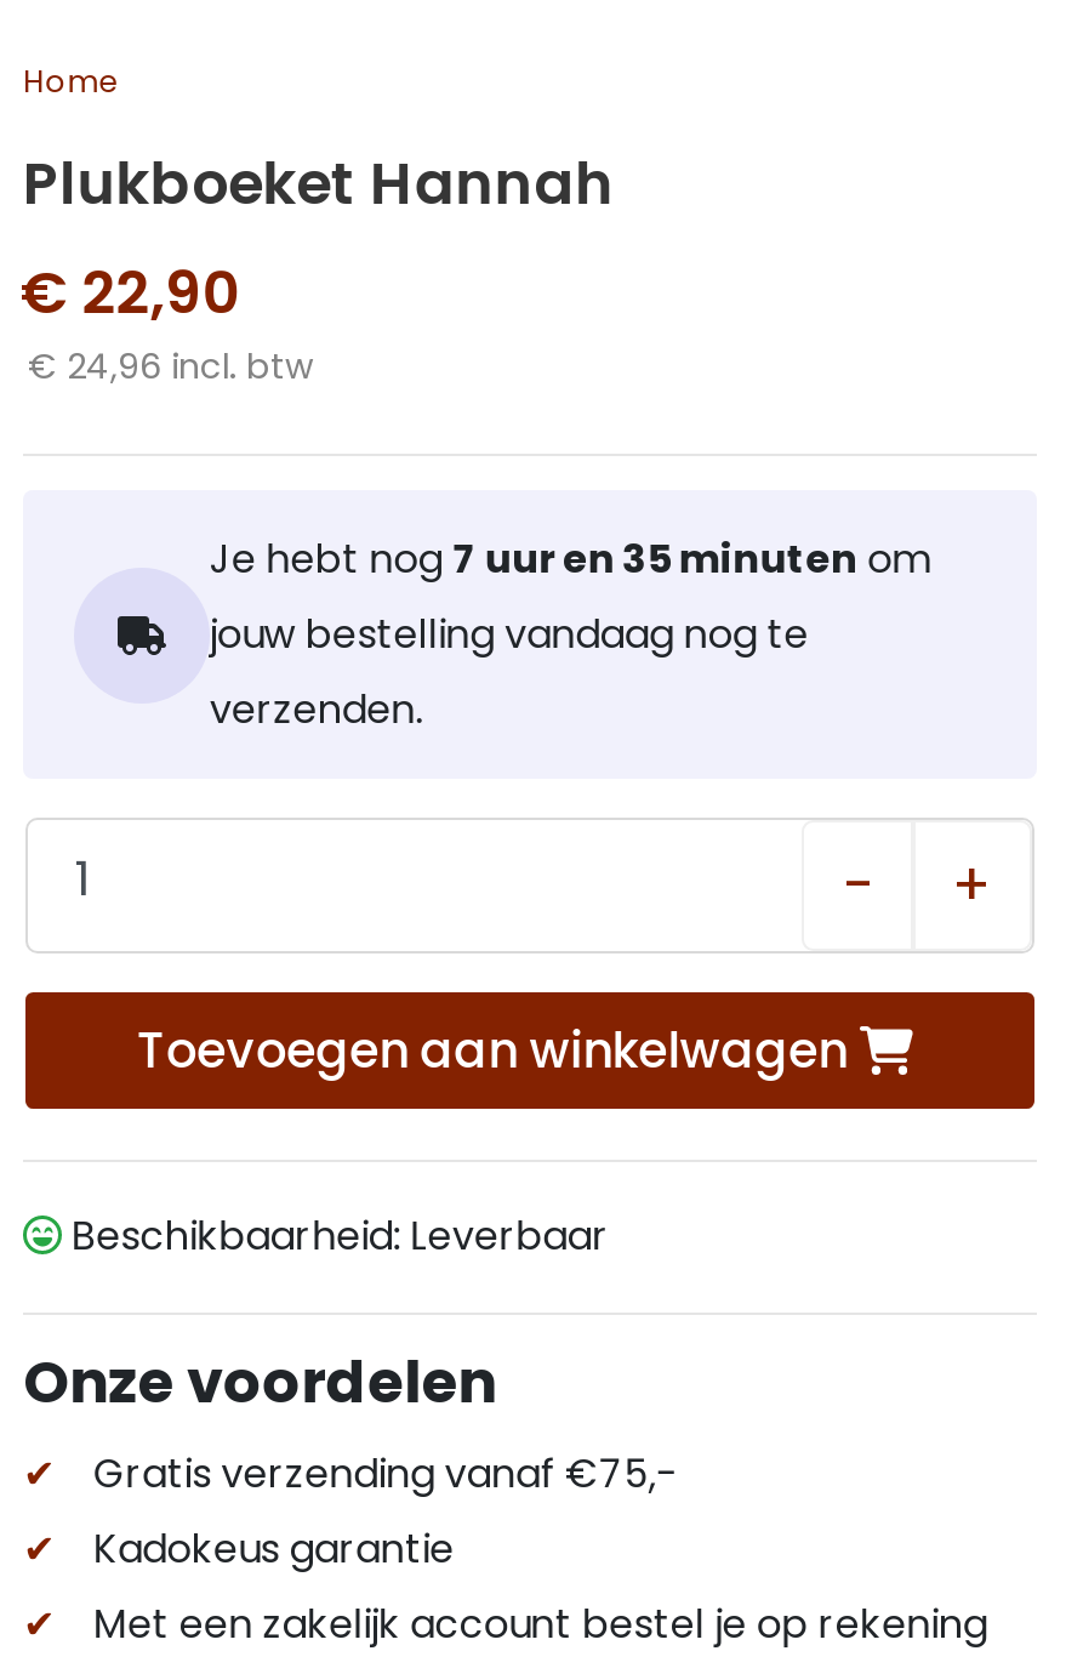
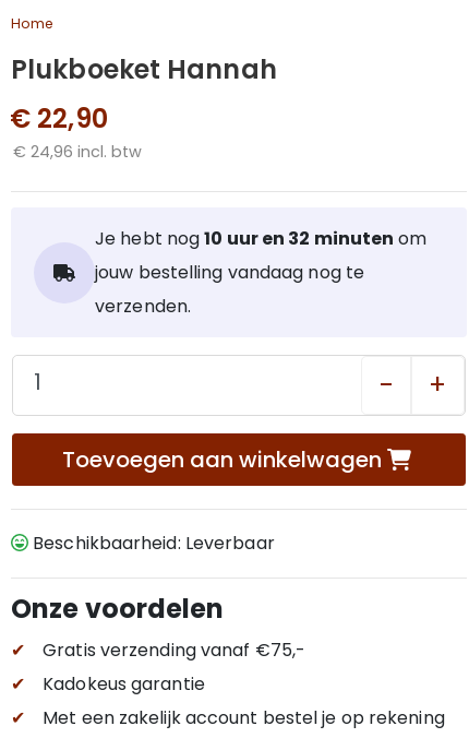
[210,532,931,588] Je hebt nog 7 uur en 35 minuten om -> [95,226,427,251] Je hebt nog 10 uur en 32 minuten om

